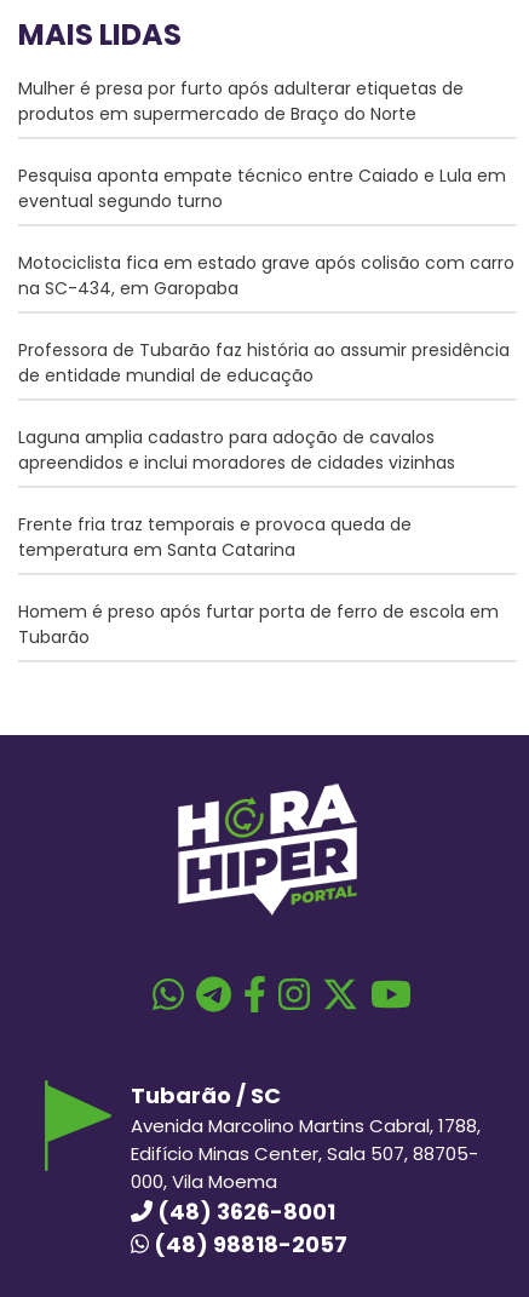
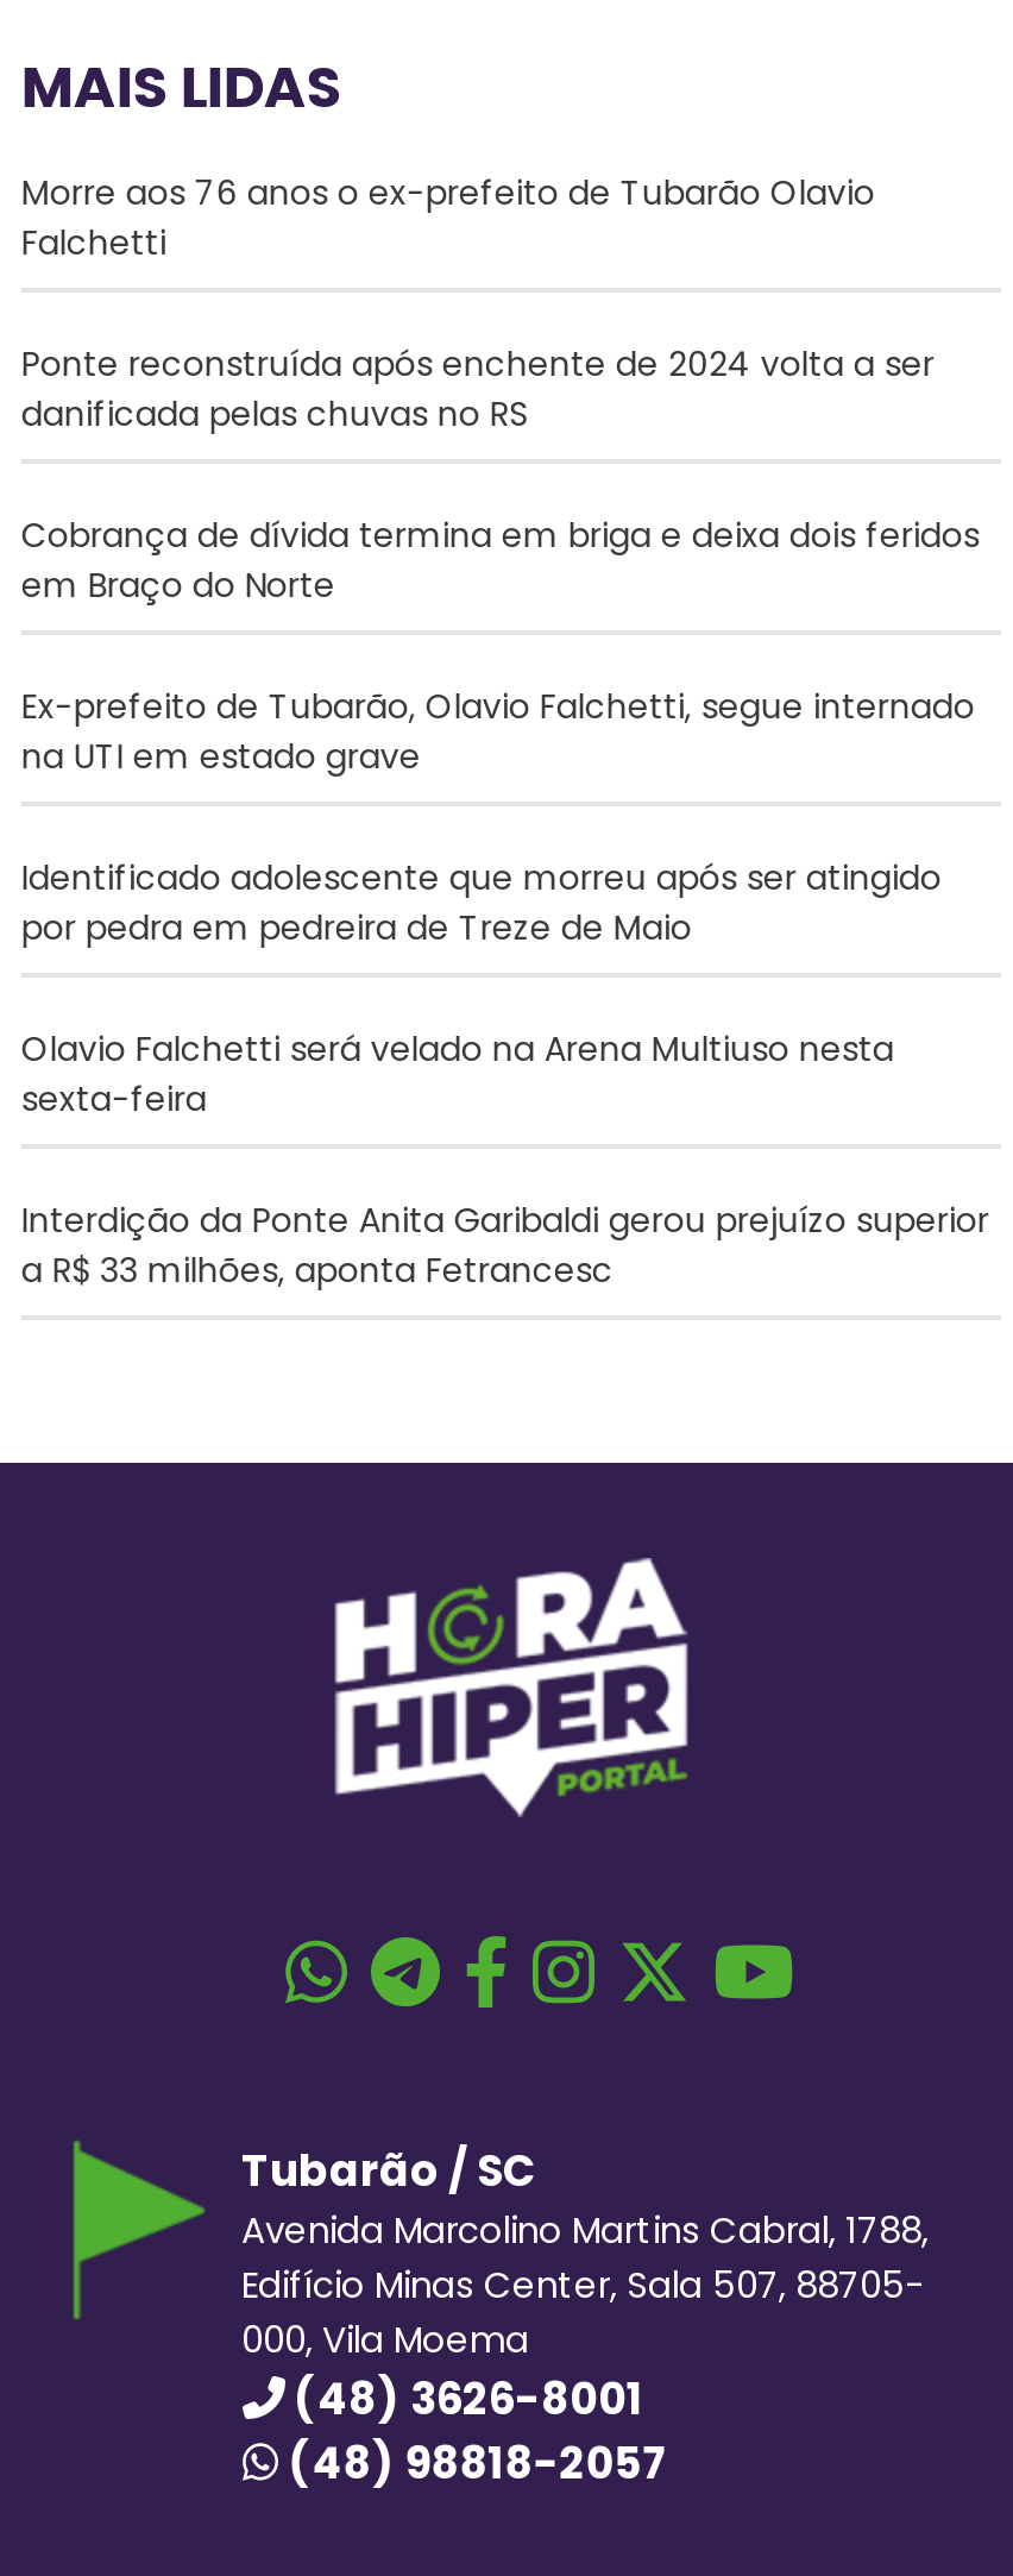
[18,76,464,126] Mulher é presa por furto após adulterar etiquetas de | produtos em supermercado de Braço do Norte -> [21,168,875,266] Morre aos 76 anos o ex-prefeito de Tubarão Olavio | Falchetti
[18,163,506,213] Pesquisa aponta empate técnico entre Caiado e Lula em | eventual segundo turno -> [21,340,934,437] Ponte reconstruída após enchente de 2024 volta a ser | danificada pelas chuvas no RS
[18,250,514,300] Motociclista fica em estado grave após colisão com carro | na SC-434, em Garopaba -> [21,511,979,608] Cobrança de dívida termina em briga e deixa dois feridos | em Braço do Norte
[18,338,510,387] Professora de Tubarão faz história ao assumir presidência | de entidade mundial de educação -> [21,682,975,780] Ex-prefeito de Tubarão, Olavio Falchetti, segue internado | na UTI em estado grave
[18,425,455,474] Laguna amplia cadastro para adoção de cavalos | apreendidos e inclui moradores de cidades vizinhas -> [21,853,941,951] Identificado adolescente que morreu após ser atingido | por pedra em pedreira de Treze de Maio
[18,512,411,562] Frente fria traz temporais e provoca queda de | temperatura em Santa Catarina -> [21,1025,894,1122] Olavio Falchetti será velado na Arena Multiuso nesta | sexta-feira
[18,599,499,649] Homem é preso após furtar porta de ferro de escola em | Tubarão -> [21,1196,989,1293] Interdição da Ponte Anita Garibaldi gerou prejuízo superior | a R$ 33 milhões, aponta Fetrancesc

